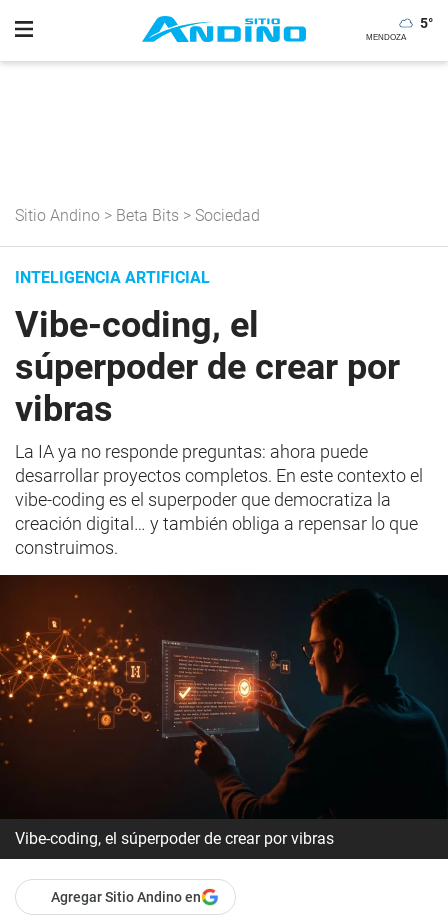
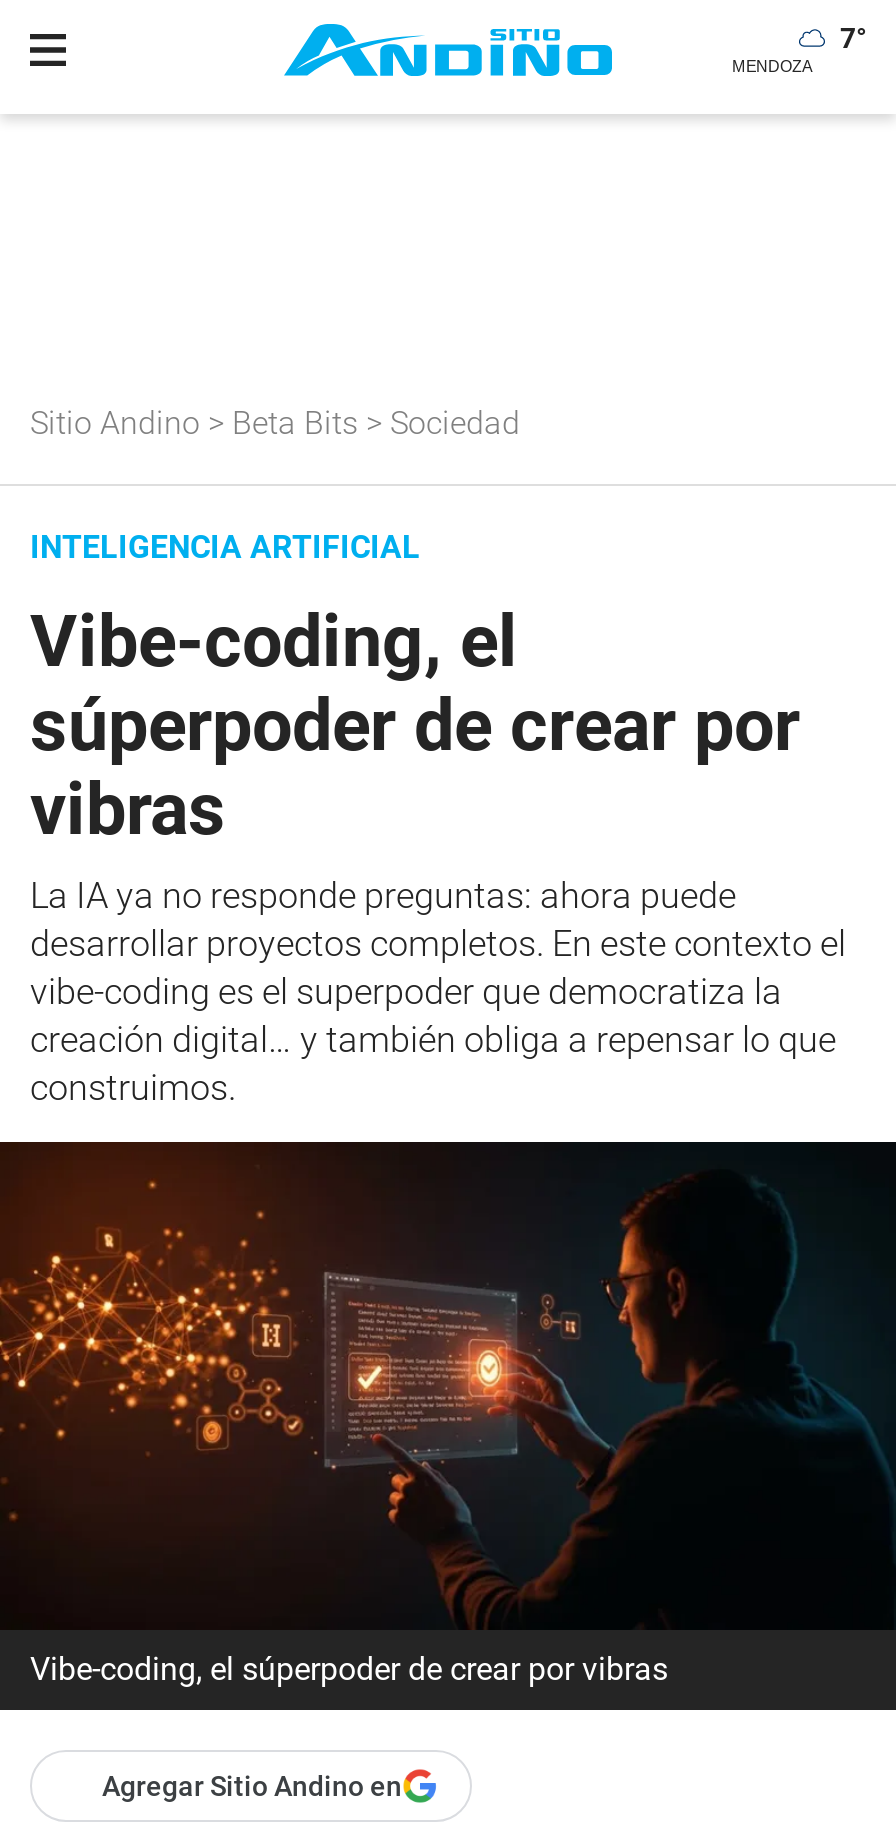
[420,15,433,31] 5° -> [840,22,866,54] 7°

